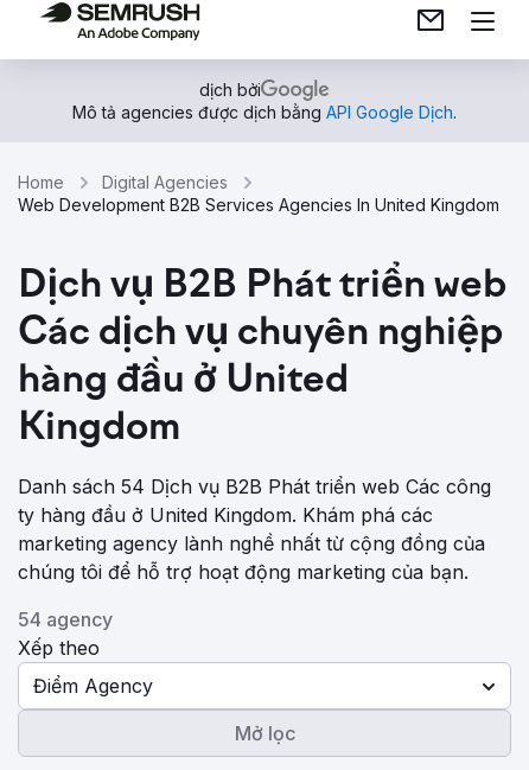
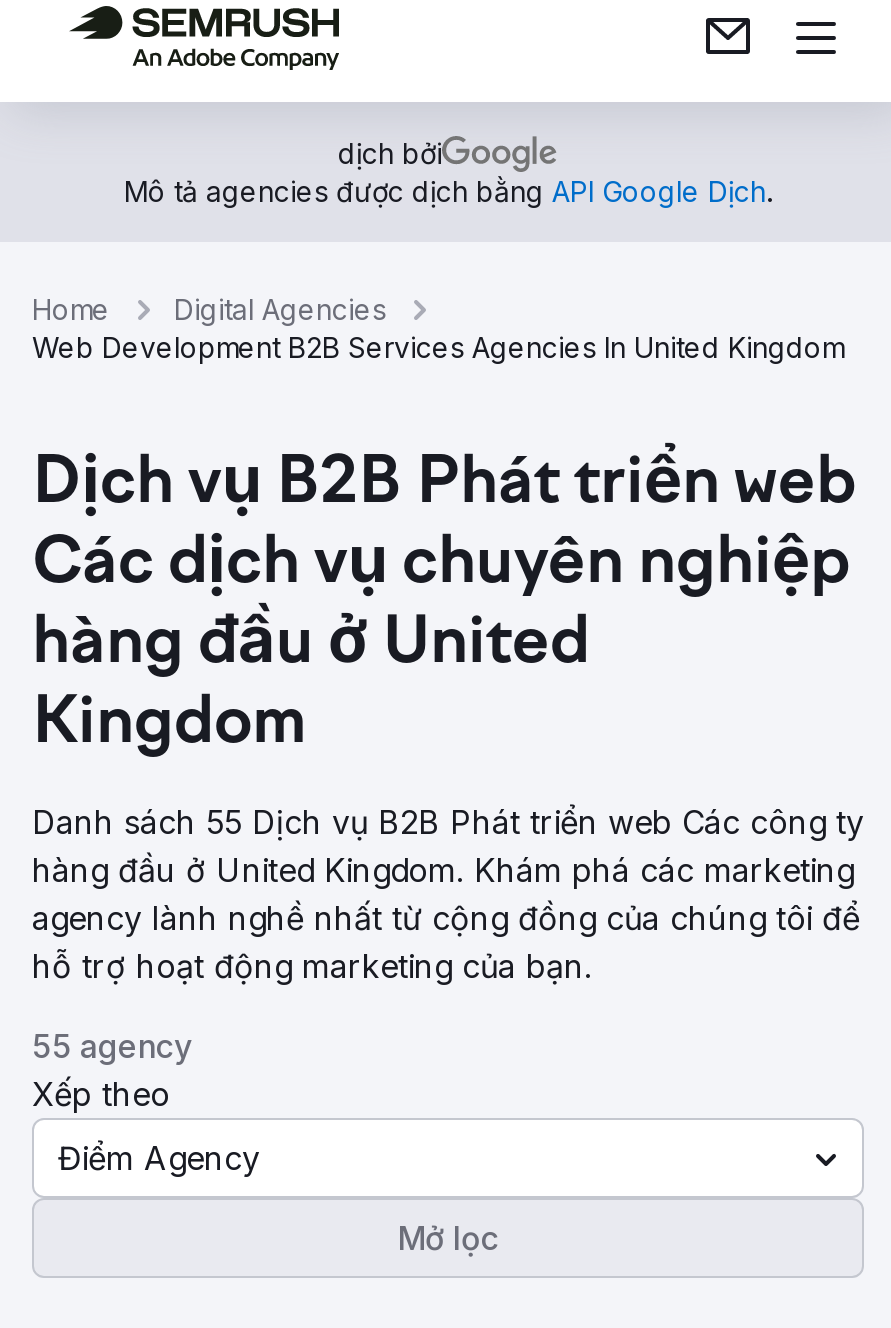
[18,475,491,584] Danh sách 54 Dịch vụ B2B Phát triển web Các công | ty hàng đầu ở United Kingdom. Khám phá các | marketing agency lành nghề nhất từ cộng đồng của | chúng tôi để hỗ trợ hoạt động marketing của bạn. -> [32,802,864,986] Danh sách 55 Dịch vụ B2B Phát triển web Các công ty | hàng đầu ở United Kingdom. Khám phá các marketing | agency lành nghề nhất từ cộng đồng của chúng tôi để | hỗ trợ hoạt động marketing của bạn.
[18,607,113,631] 54 agency -> [32,1026,192,1066] 55 agency

